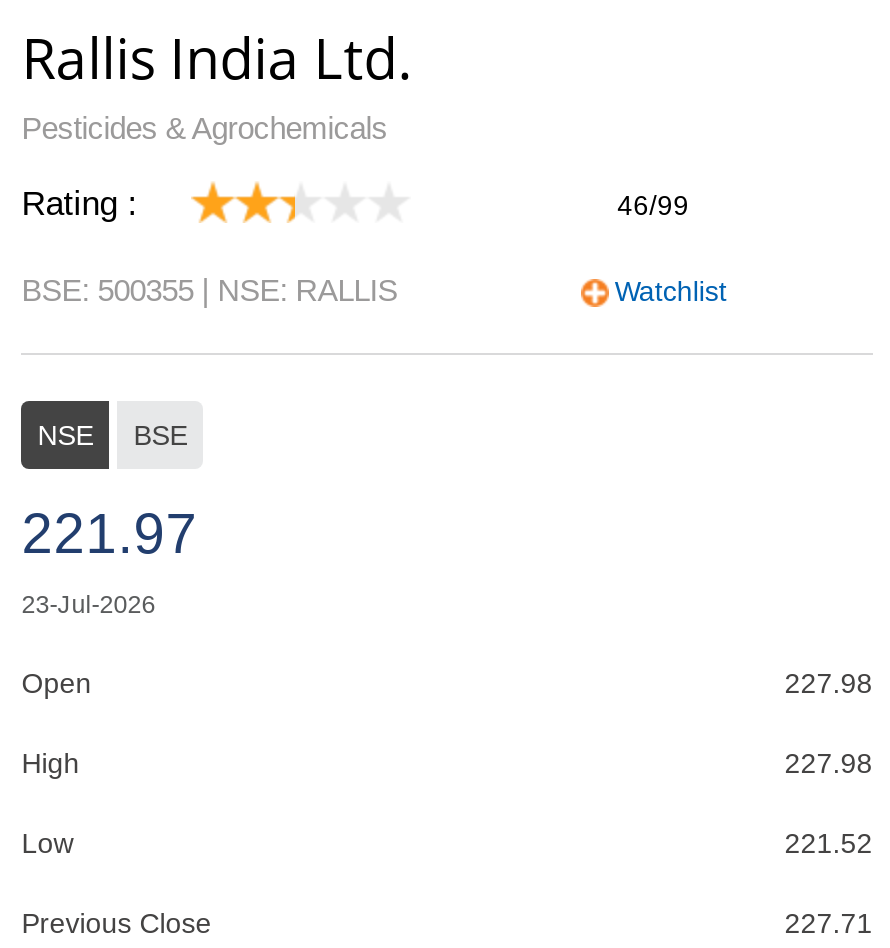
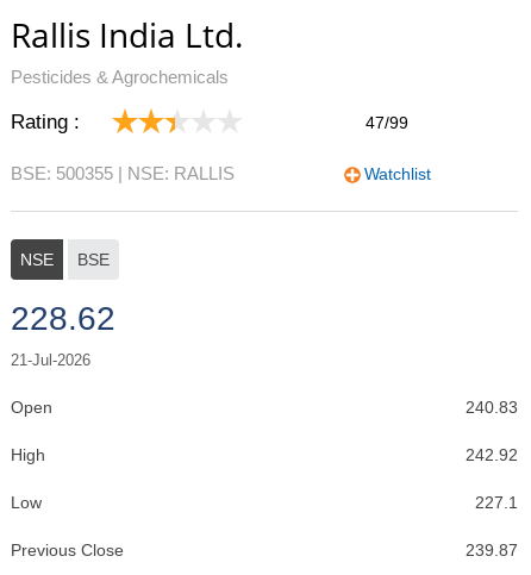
[617,191,689,221] 46/99 -> [366,114,408,132] 47/99
[21,503,197,619] 221.97 | 23-Jul-2026 -> [11,300,116,369] 228.62 | 21-Jul-2026
[785,667,873,699] 227.98 -> [465,398,518,417] 240.83
[785,747,873,779] 227.98 -> [465,445,518,464] 242.92
[785,827,873,859] 221.52 -> [475,493,518,512] 227.1
[785,907,873,939] 227.71 -> [465,540,518,560] 239.87

